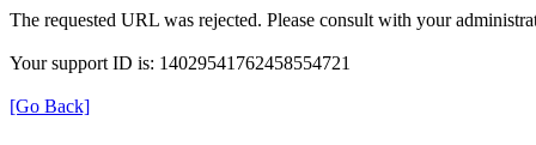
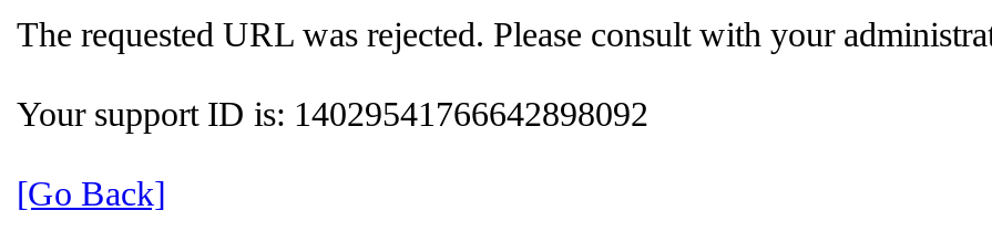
[10,53,351,73] Your support ID is: 14029541762458554721 -> [17,95,648,133] Your support ID is: 14029541766642898092

